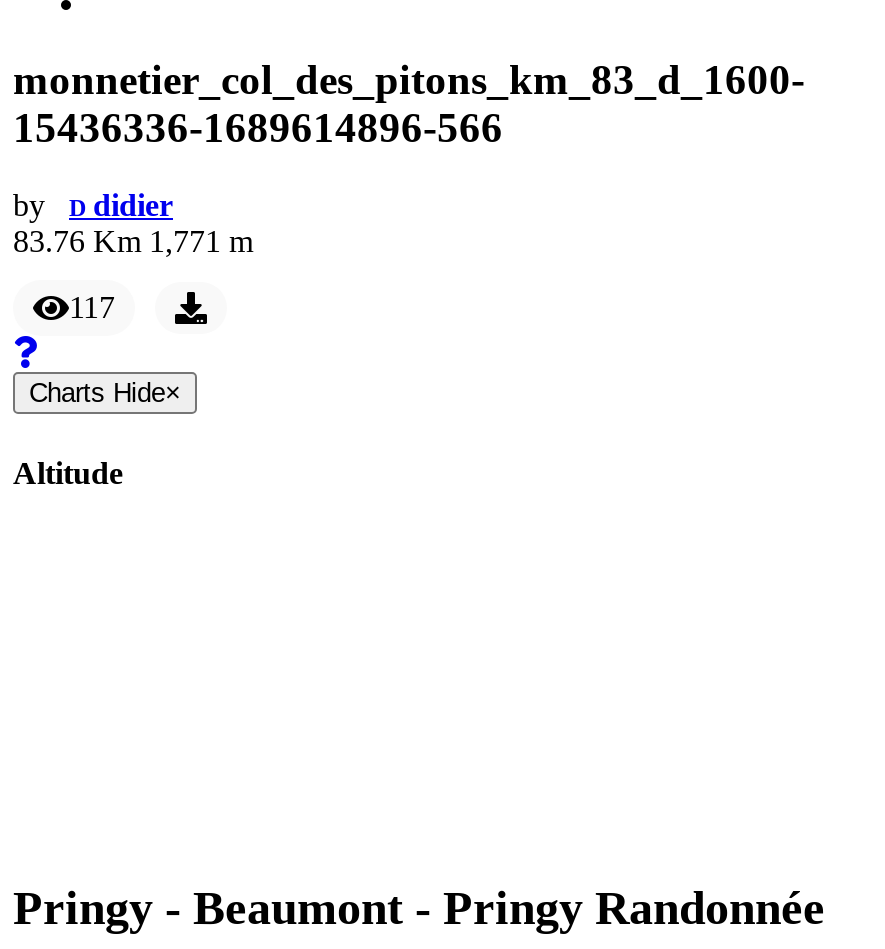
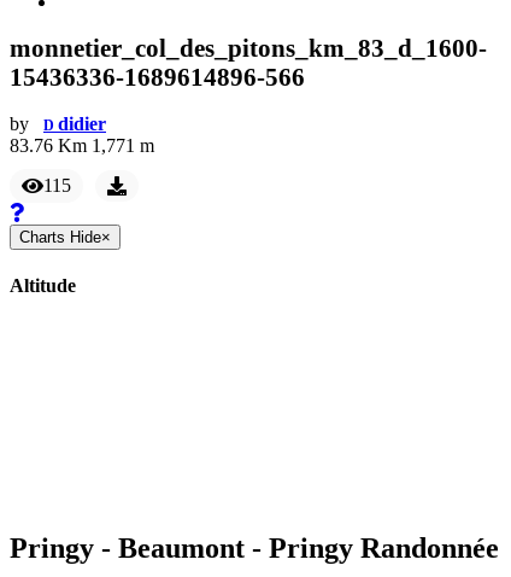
[69,289,115,323] 117 -> [43,174,71,195] 115

